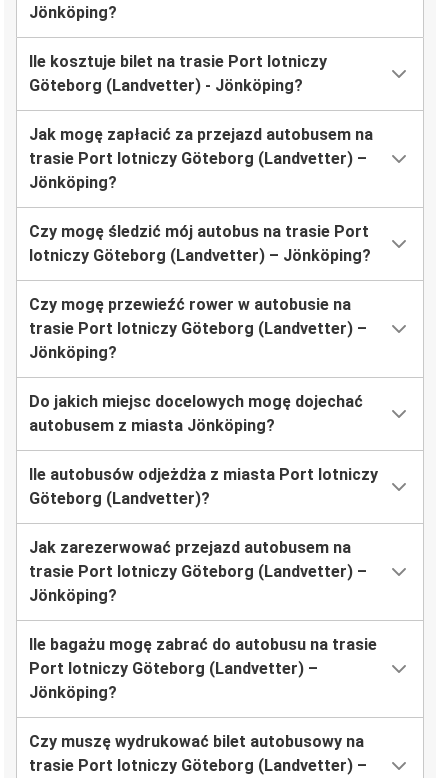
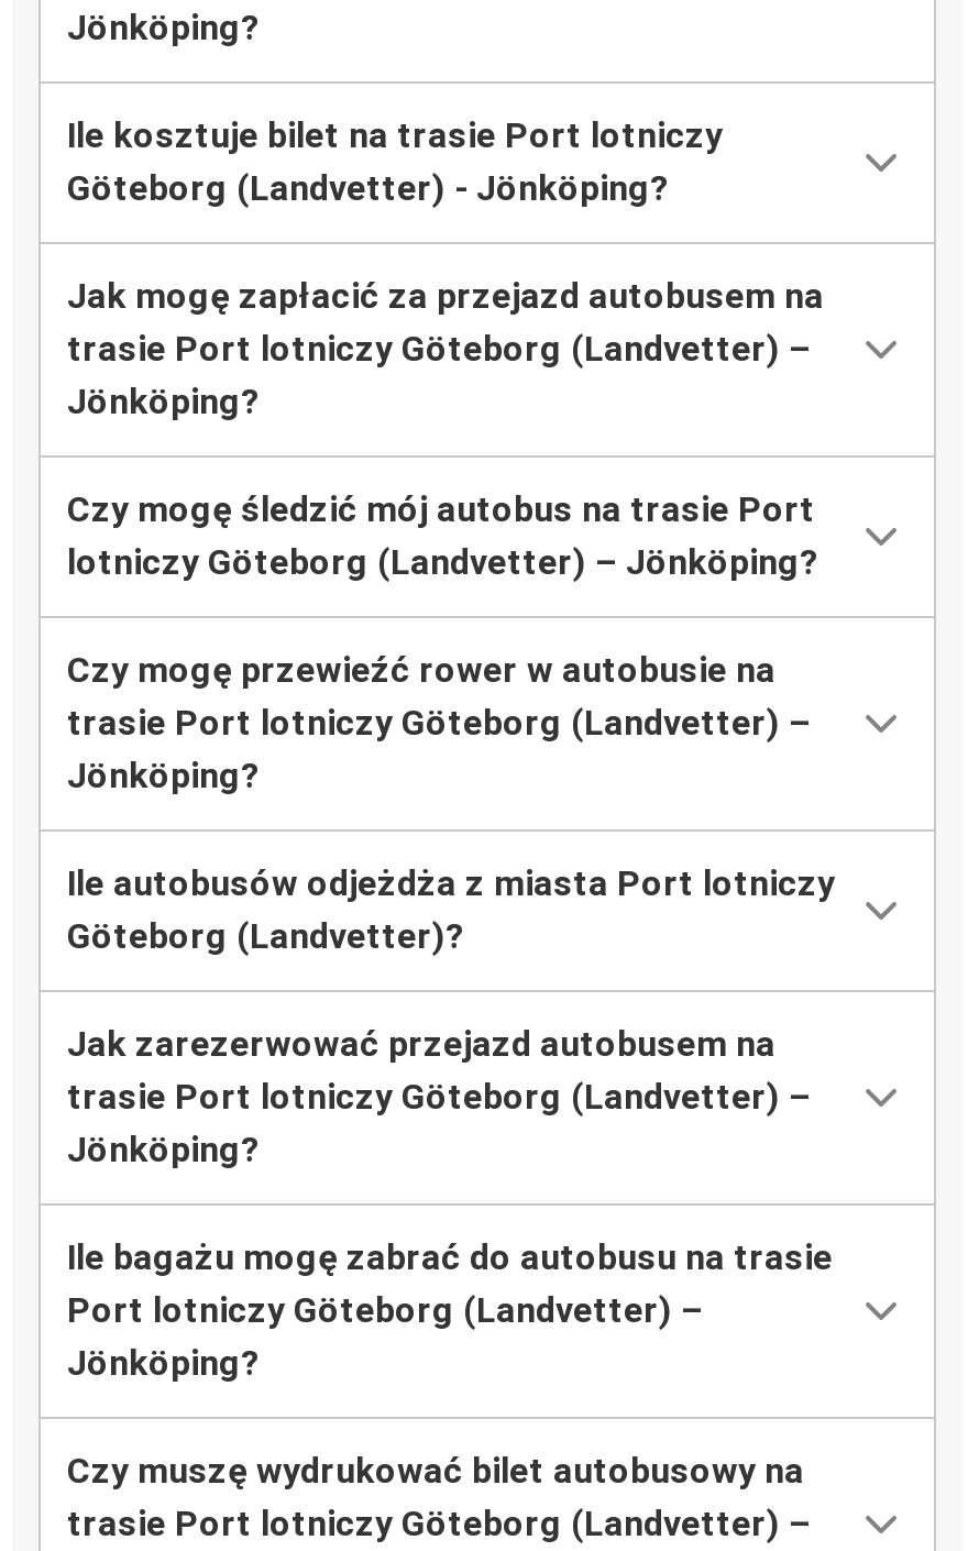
[29,392,363,435] Do jakich miejsc docelowych mogę dojechać | autobusem z miasta Jönköping? -> none

